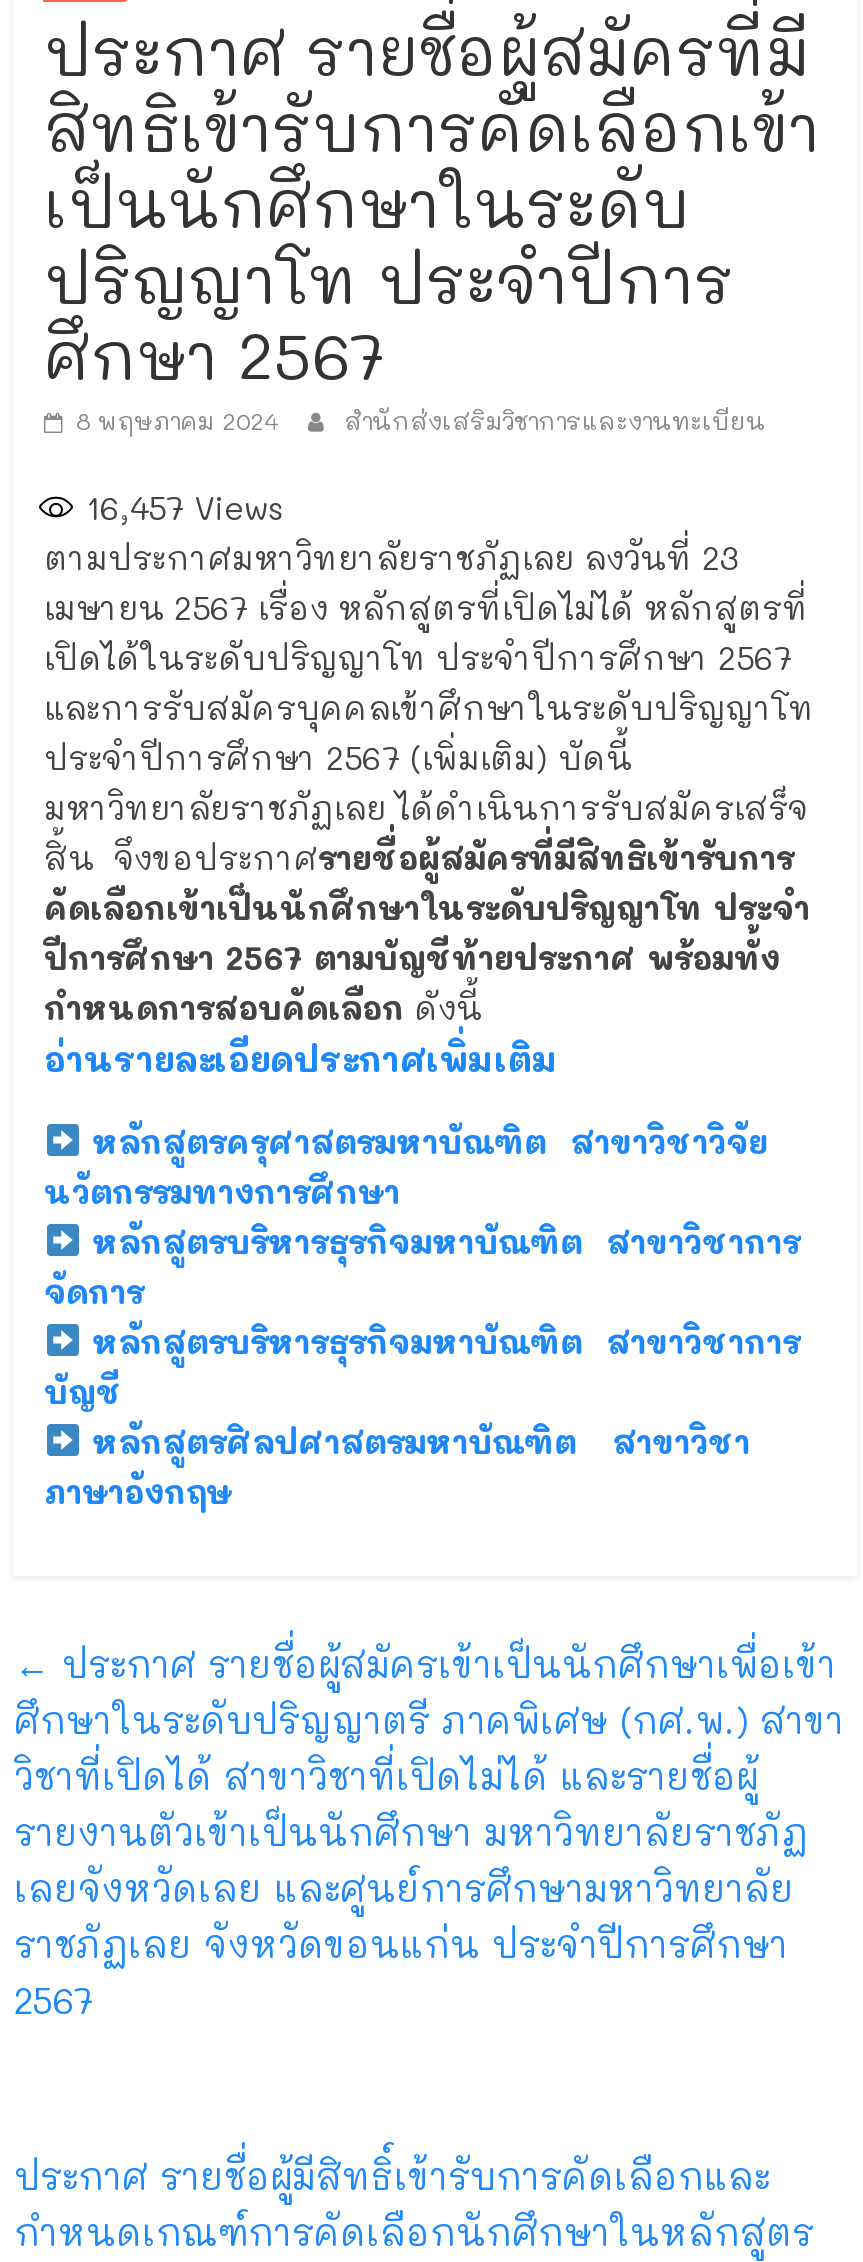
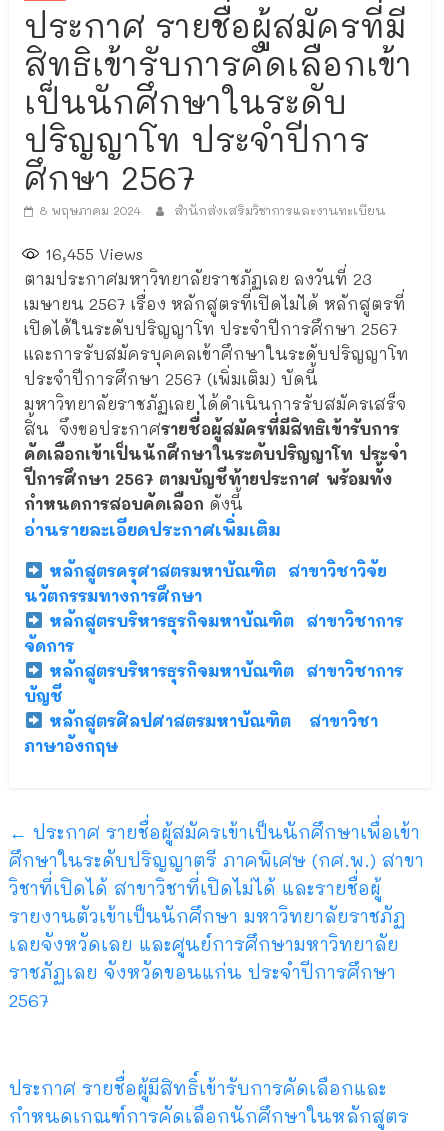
[86,486,282,528] 16,457 Views -> [45,243,143,264] 16,455 Views

